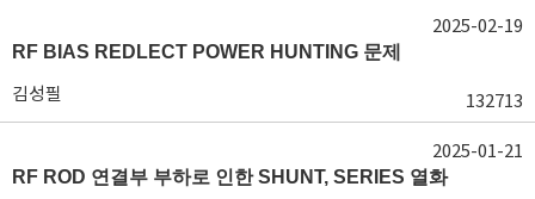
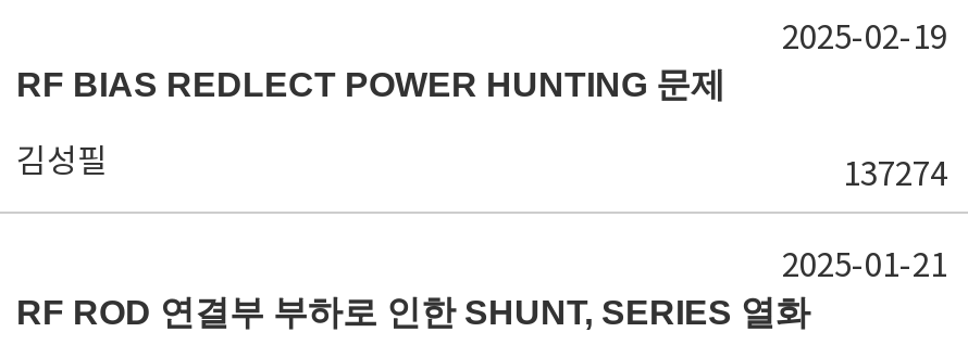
[466,89,523,112] 132713 -> [843,153,947,194] 137274

